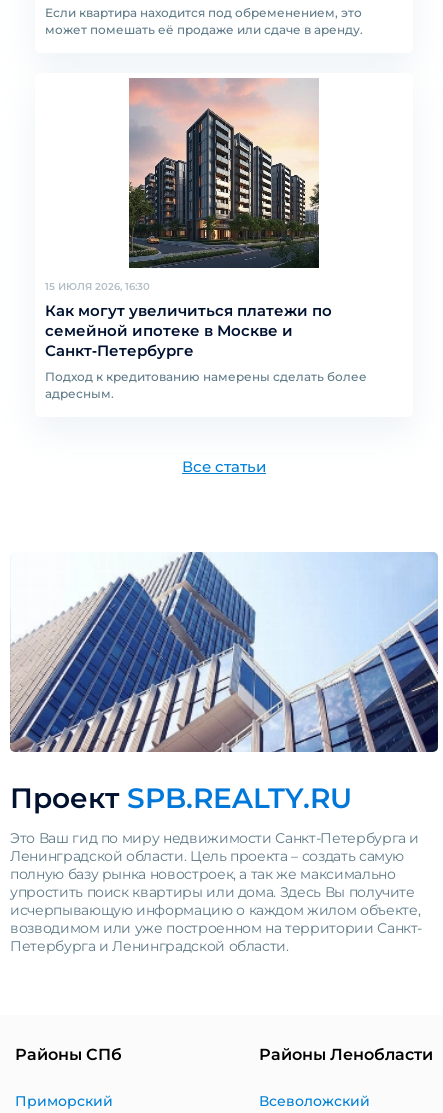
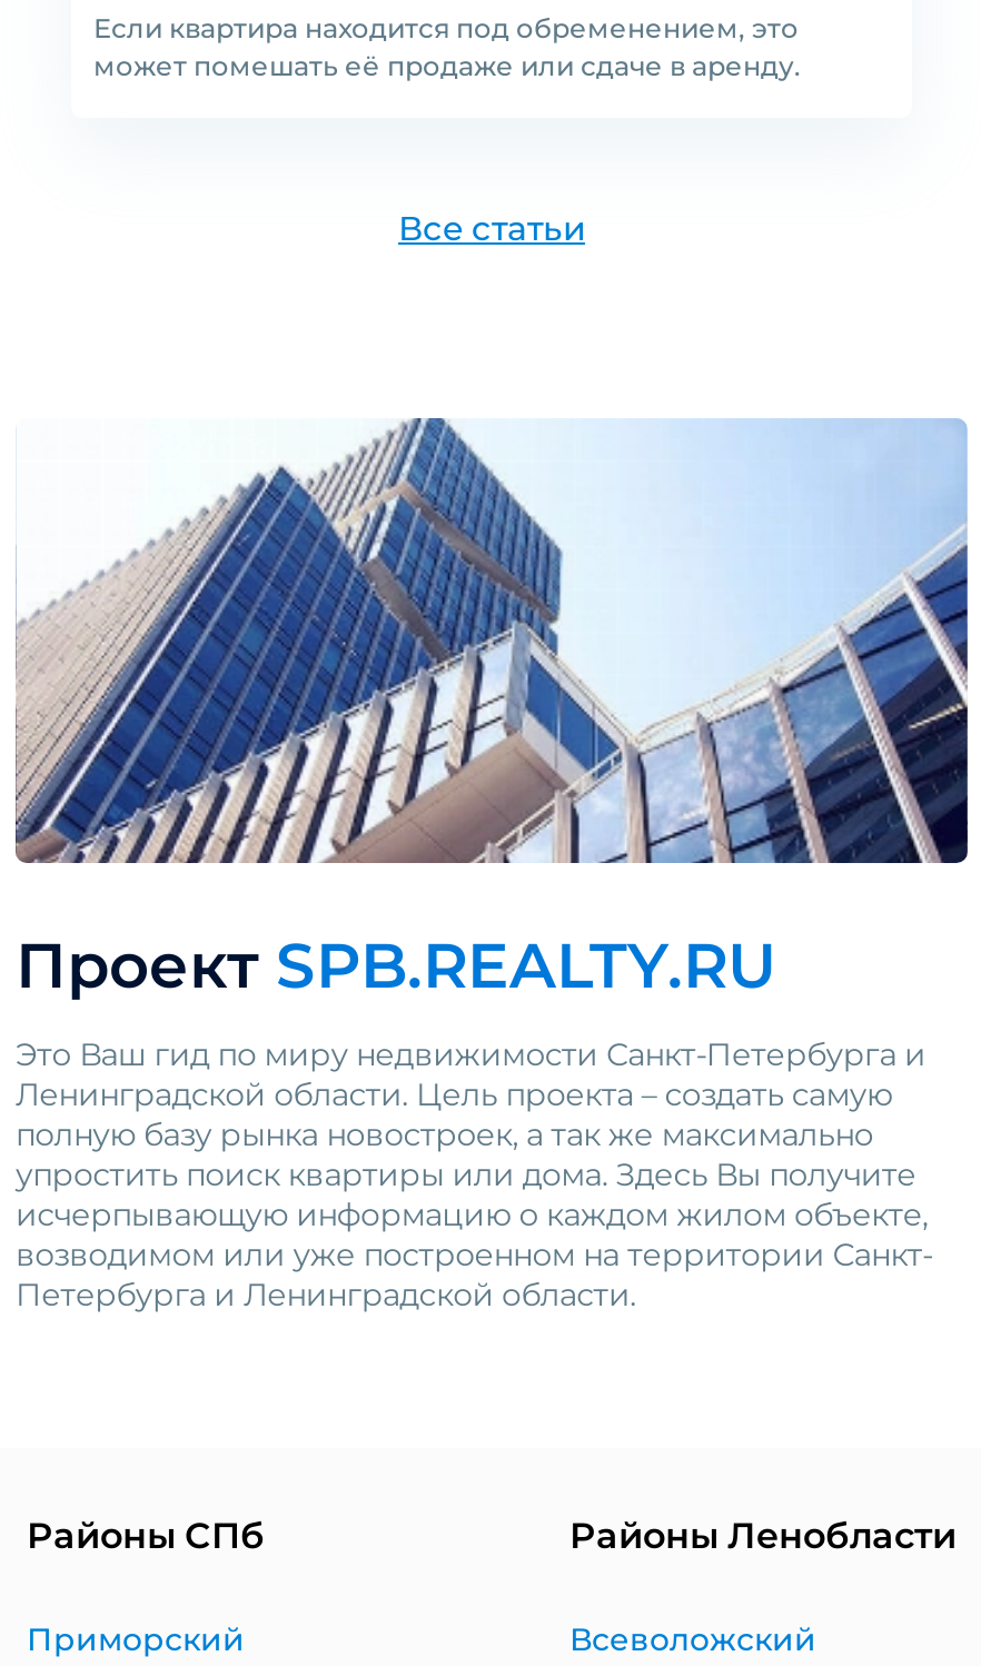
[45,77,367,401] [image] | 15 ИЮЛЯ 2026, 16:30 | Как могут увеличиться платежи по | семейной ипотеке в Москве и | Санкт‑Петербурге | Подход к кредитованию намерены сделать более | адресным. -> none

